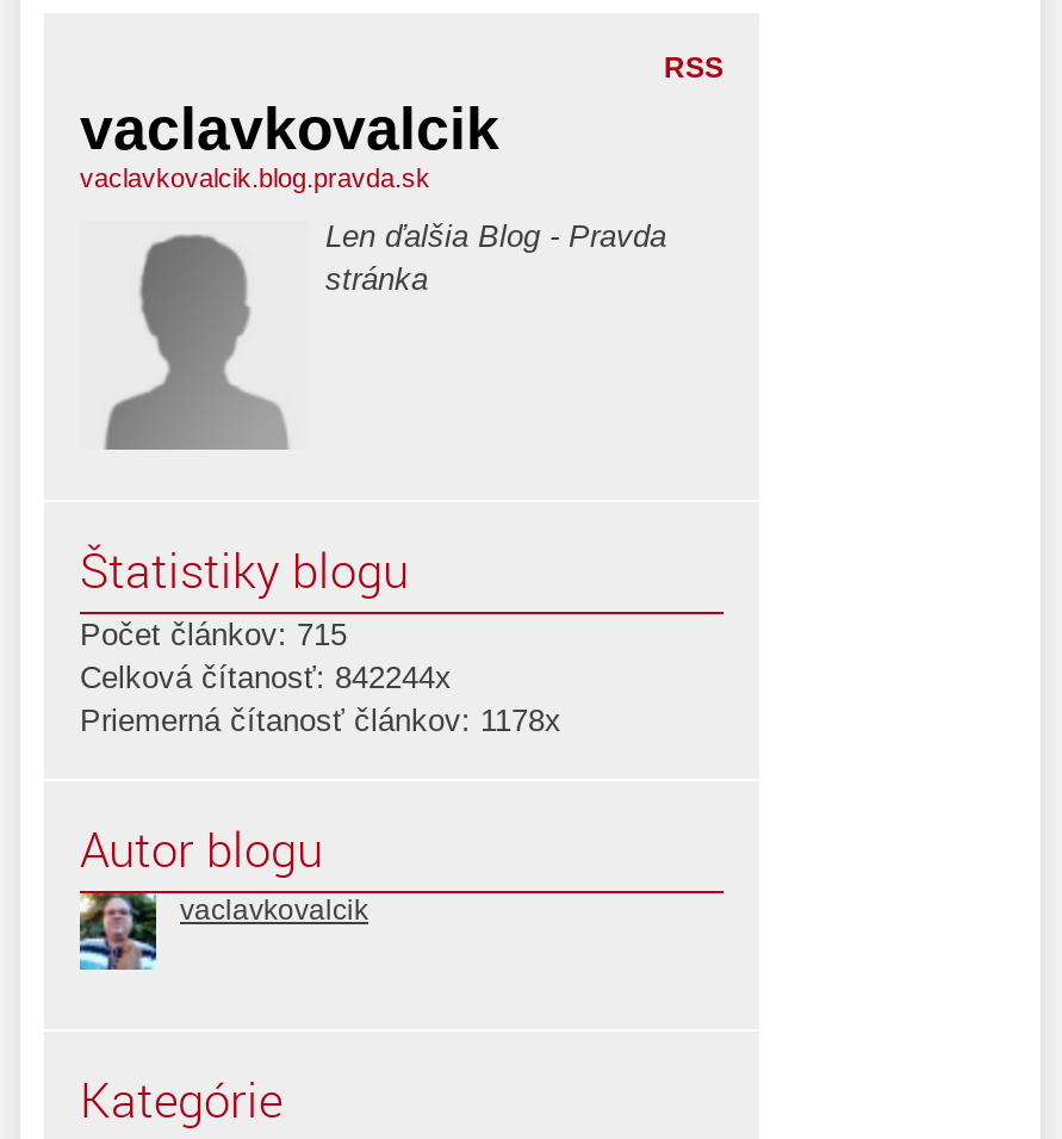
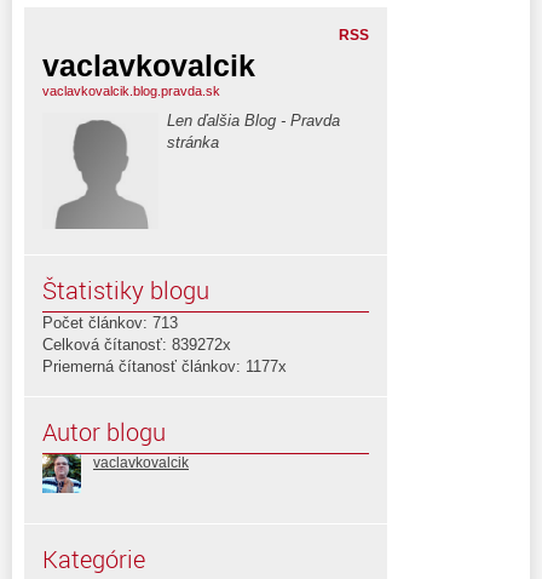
[80,616,347,652] Počet článkov: 715 -> [42,313,178,332] Počet článkov: 713
[80,659,452,695] Celková čítanosť: 842244x -> [42,335,231,353] Celková čítanosť: 839272x
[80,702,561,738] Priemerná čítanosť článkov: 1178x -> [42,357,287,375] Priemerná čítanosť článkov: 1177x

